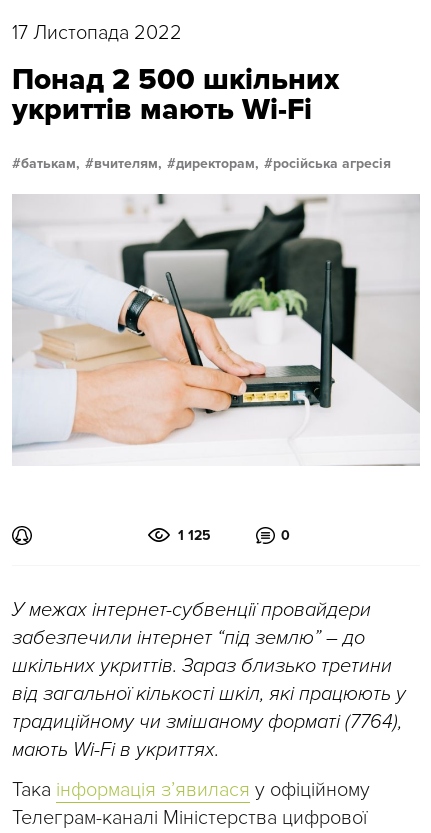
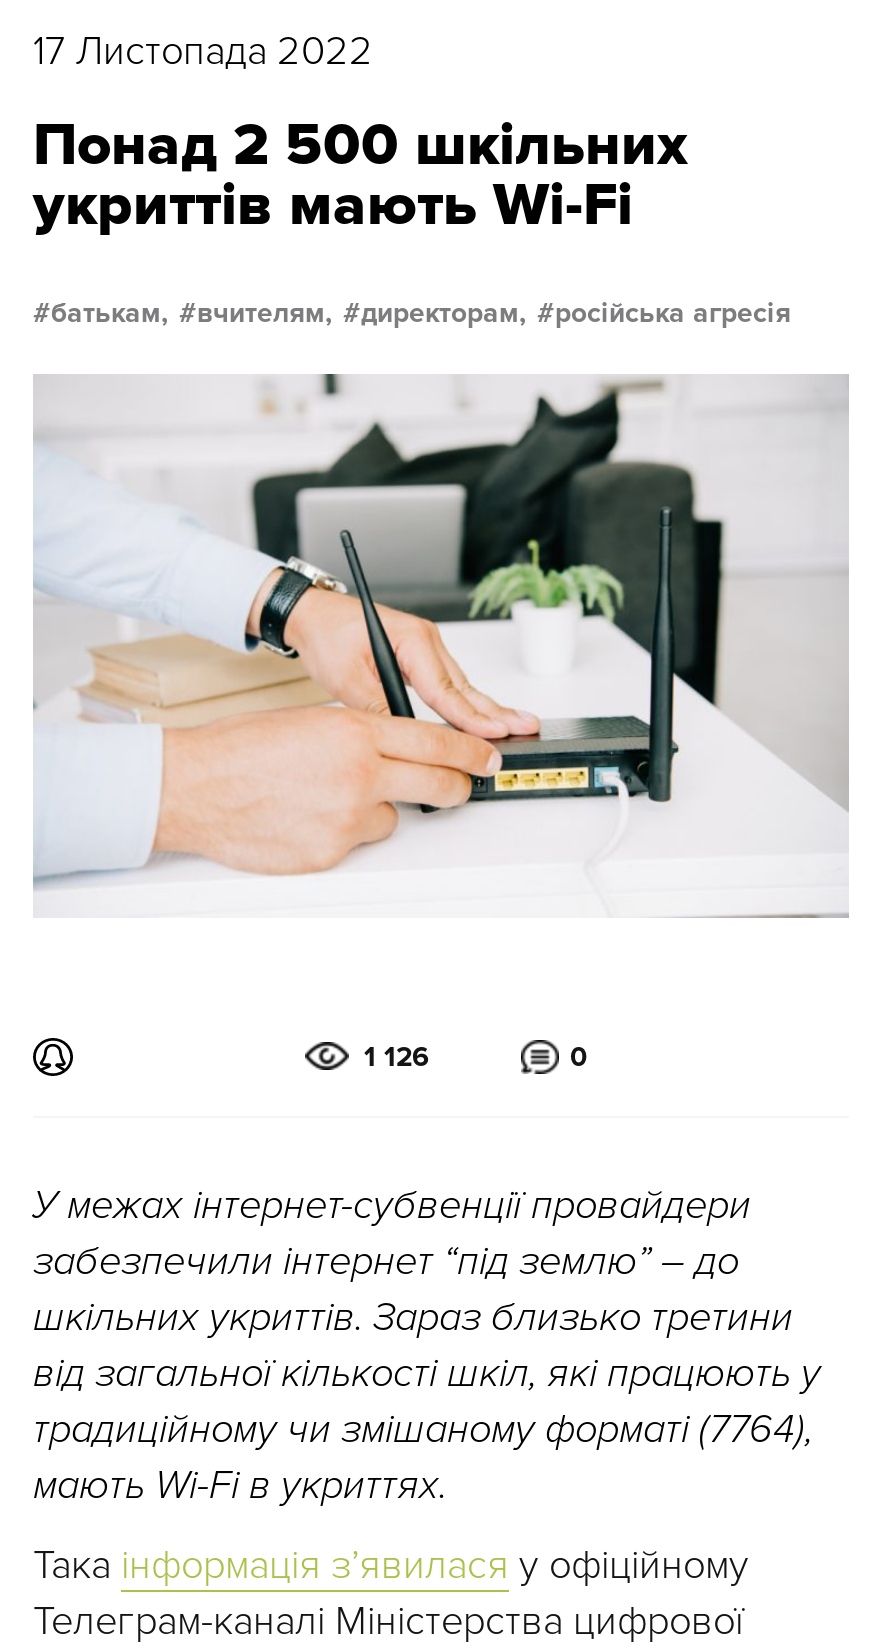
[177,527,210,544] 1 125 -> [364,1039,430,1073] 1 126

